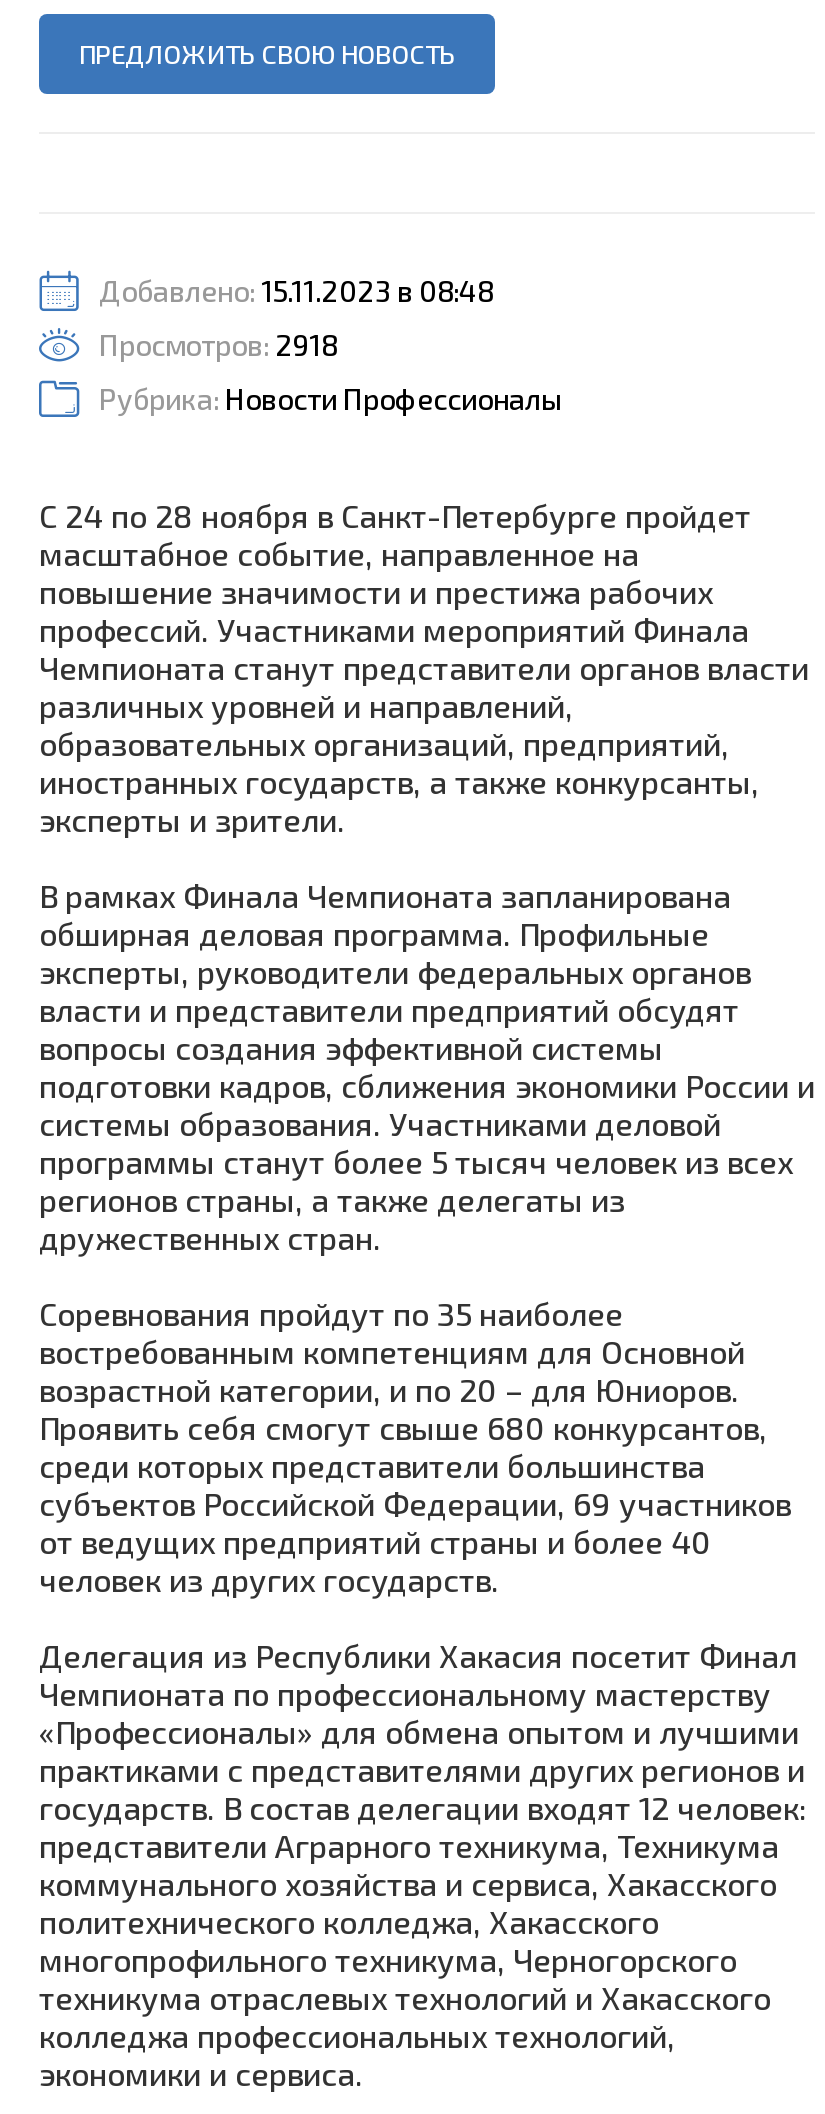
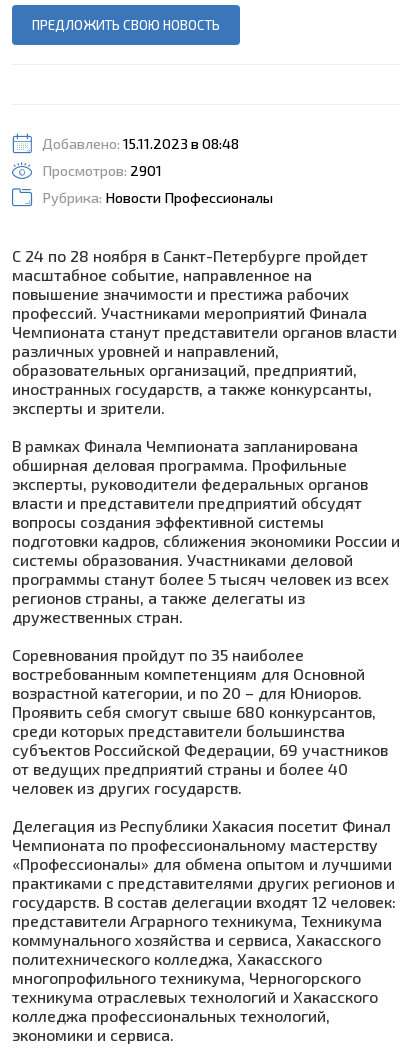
[99,329,337,363] Просмотров: 2918 -> [42,162,162,179] Просмотров: 2901

